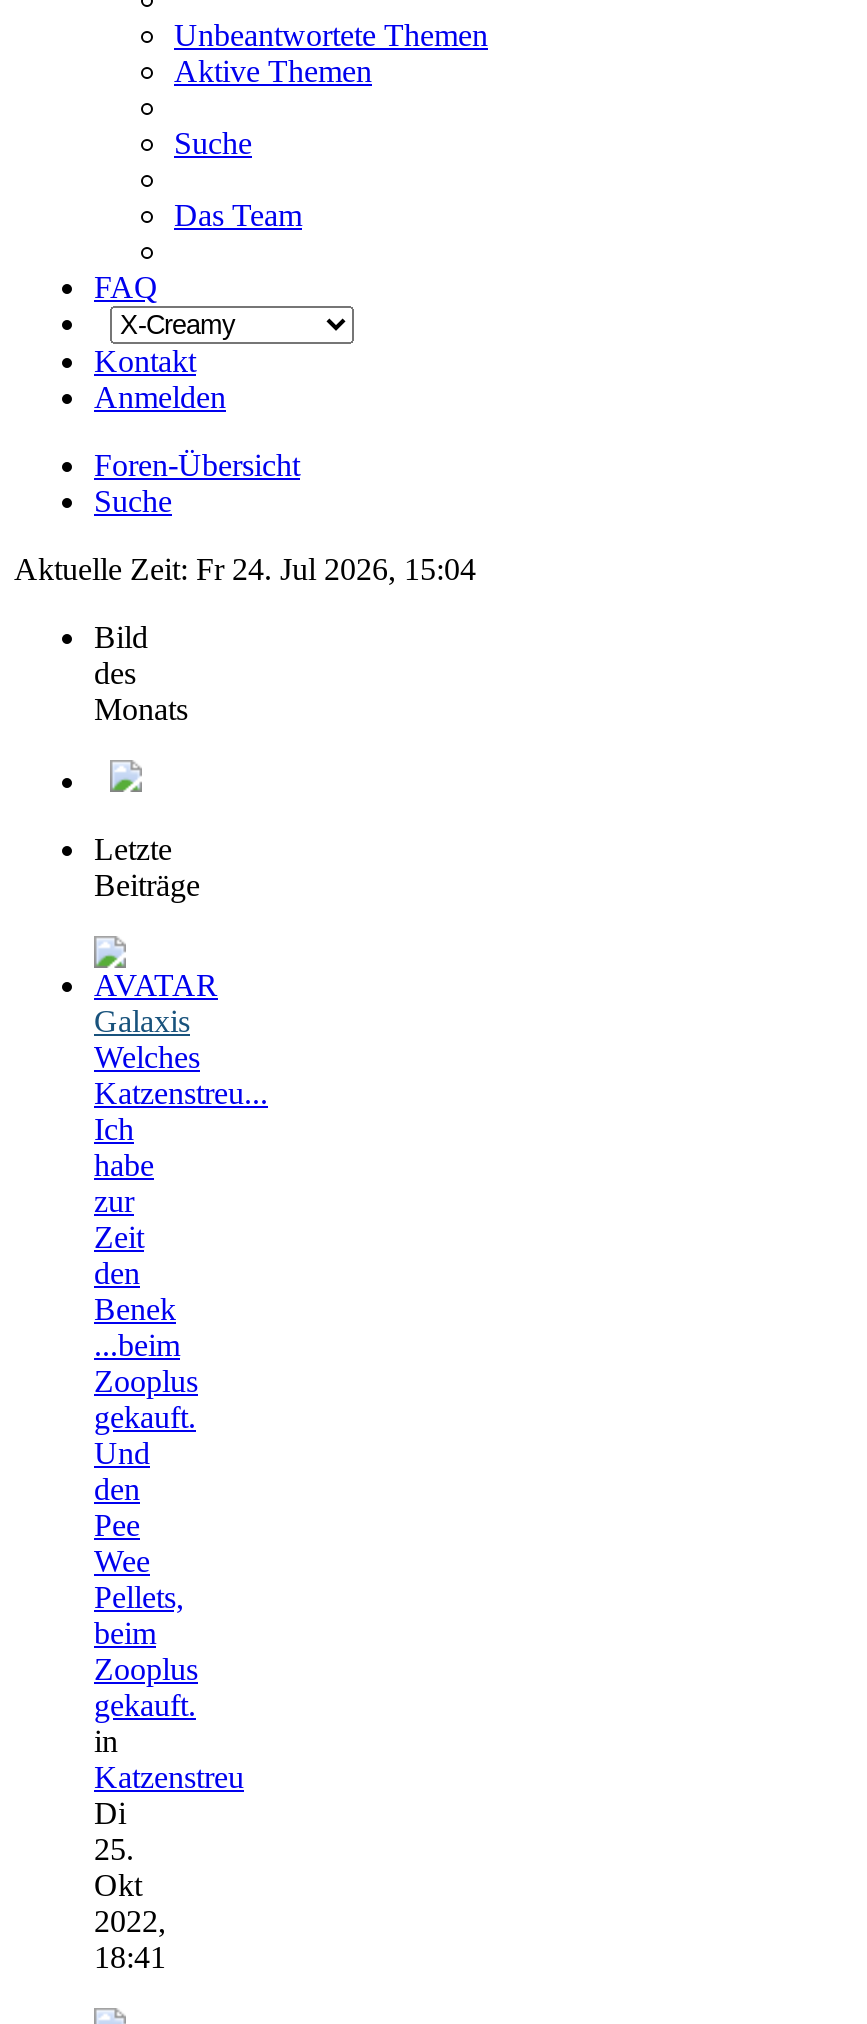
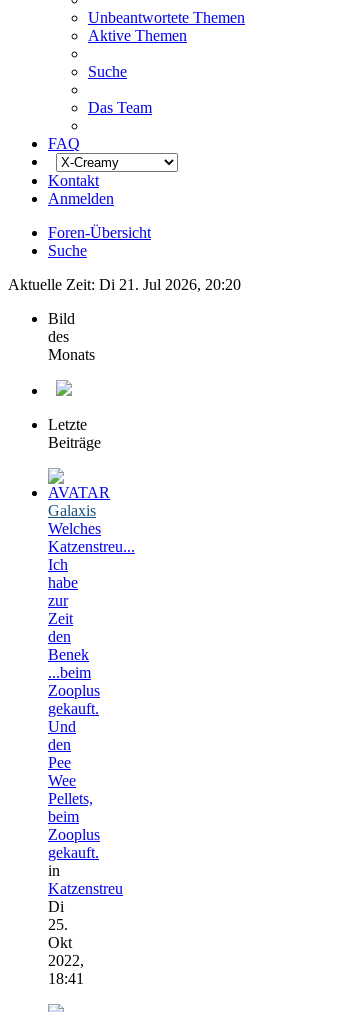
[14,553,476,587] Aktuelle Zeit: Fr 24. Jul 2026, 15:04 -> [8,276,241,293] Aktuelle Zeit: Di 21. Jul 2026, 20:20

